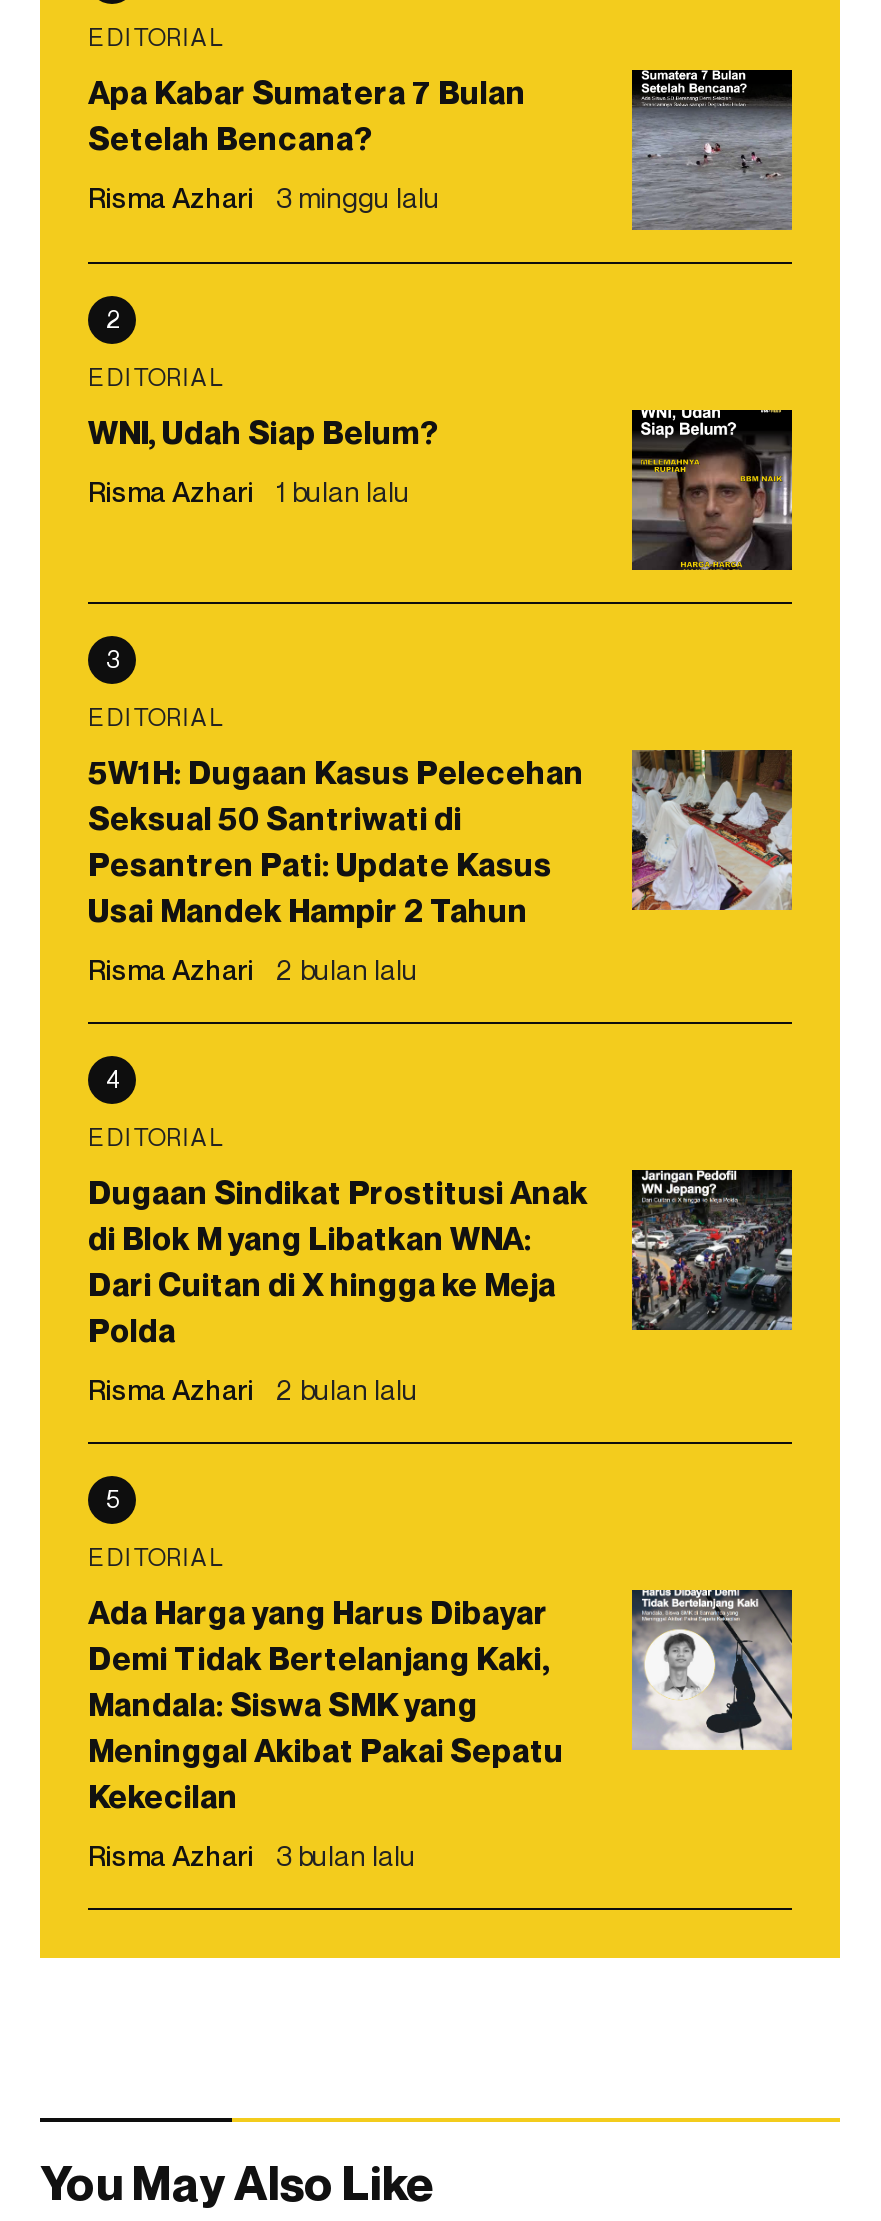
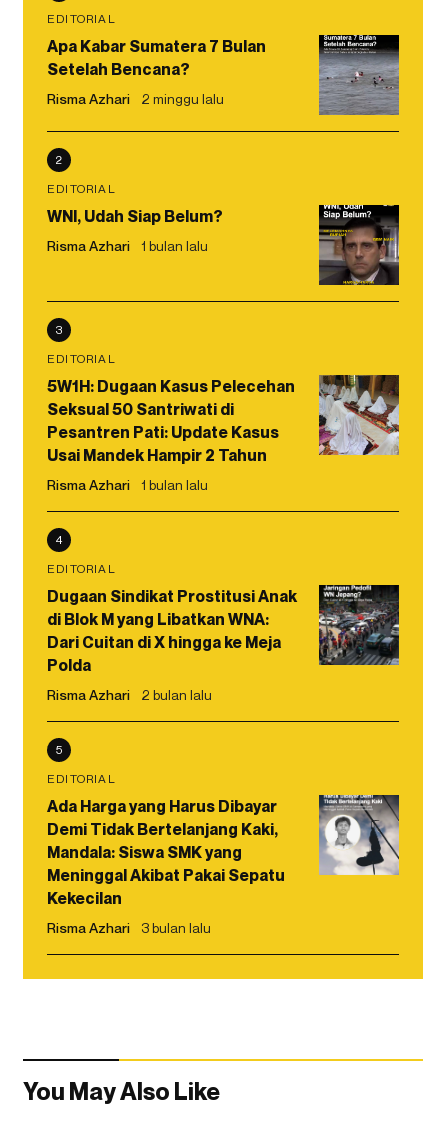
[88,180,440,214] Risma Azhari 3 minggu lalu -> [47,90,224,107] Risma Azhari 2 minggu lalu
[88,952,418,986] Risma Azhari 2 bulan lalu -> [47,476,208,493] Risma Azhari 1 bulan lalu

